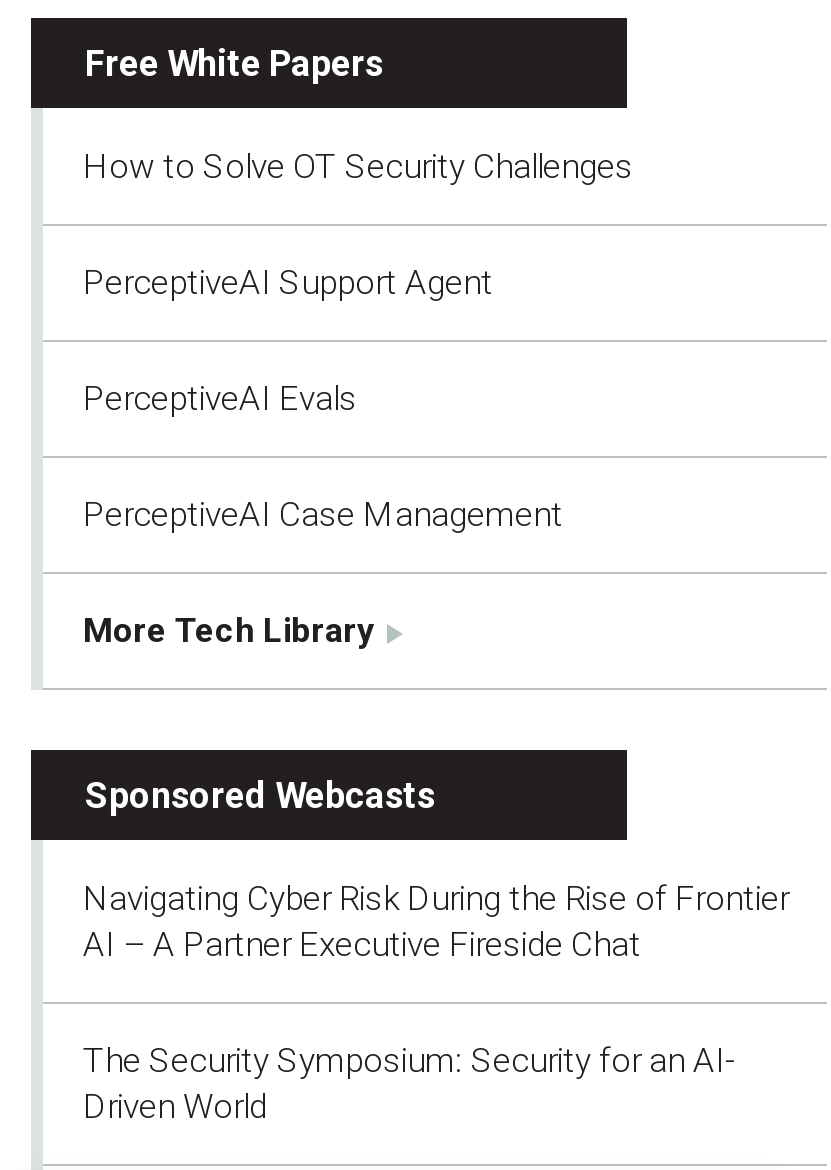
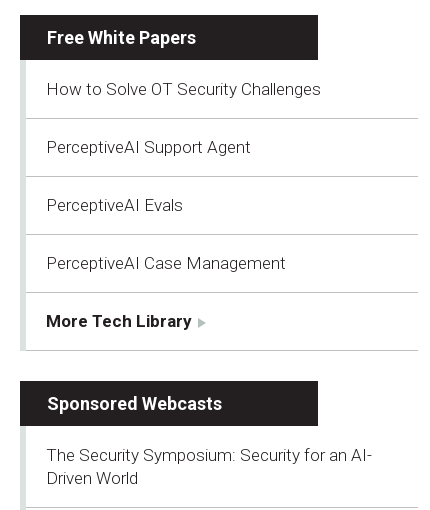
[83,877,789,963] Navigating Cyber Risk During the Rise of Frontier | AI – A Partner Executive Fireside Chat -> none

